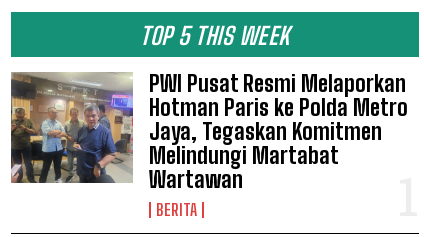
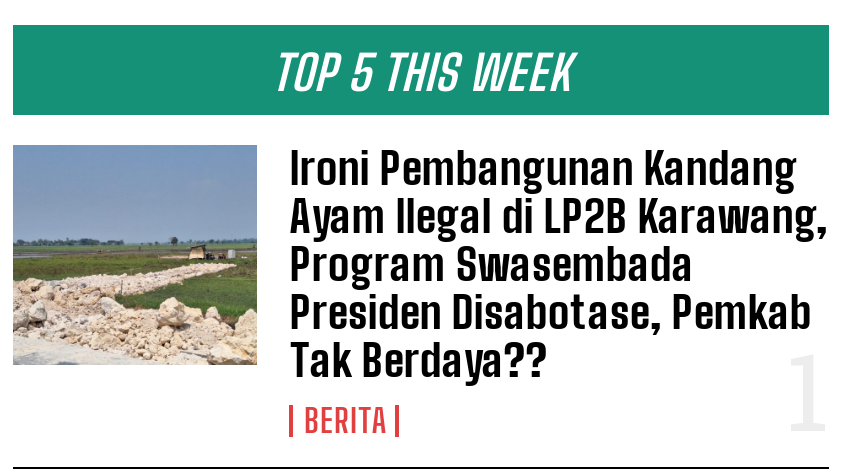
[10,70,408,193] [image] | PWI Pusat Resmi Melaporkan | Hotman Paris ke Polda Metro | Jaya, Tegaskan Komitmen | Melindungi Martabat | Wartawan -> [11,140,828,386] [image] | Ironi Pembangunan Kandang | Ayam Ilegal di LP2B Karawang, | Program Swasembada | Presiden Disabotase, Pemkab | Tak Berdaya??

